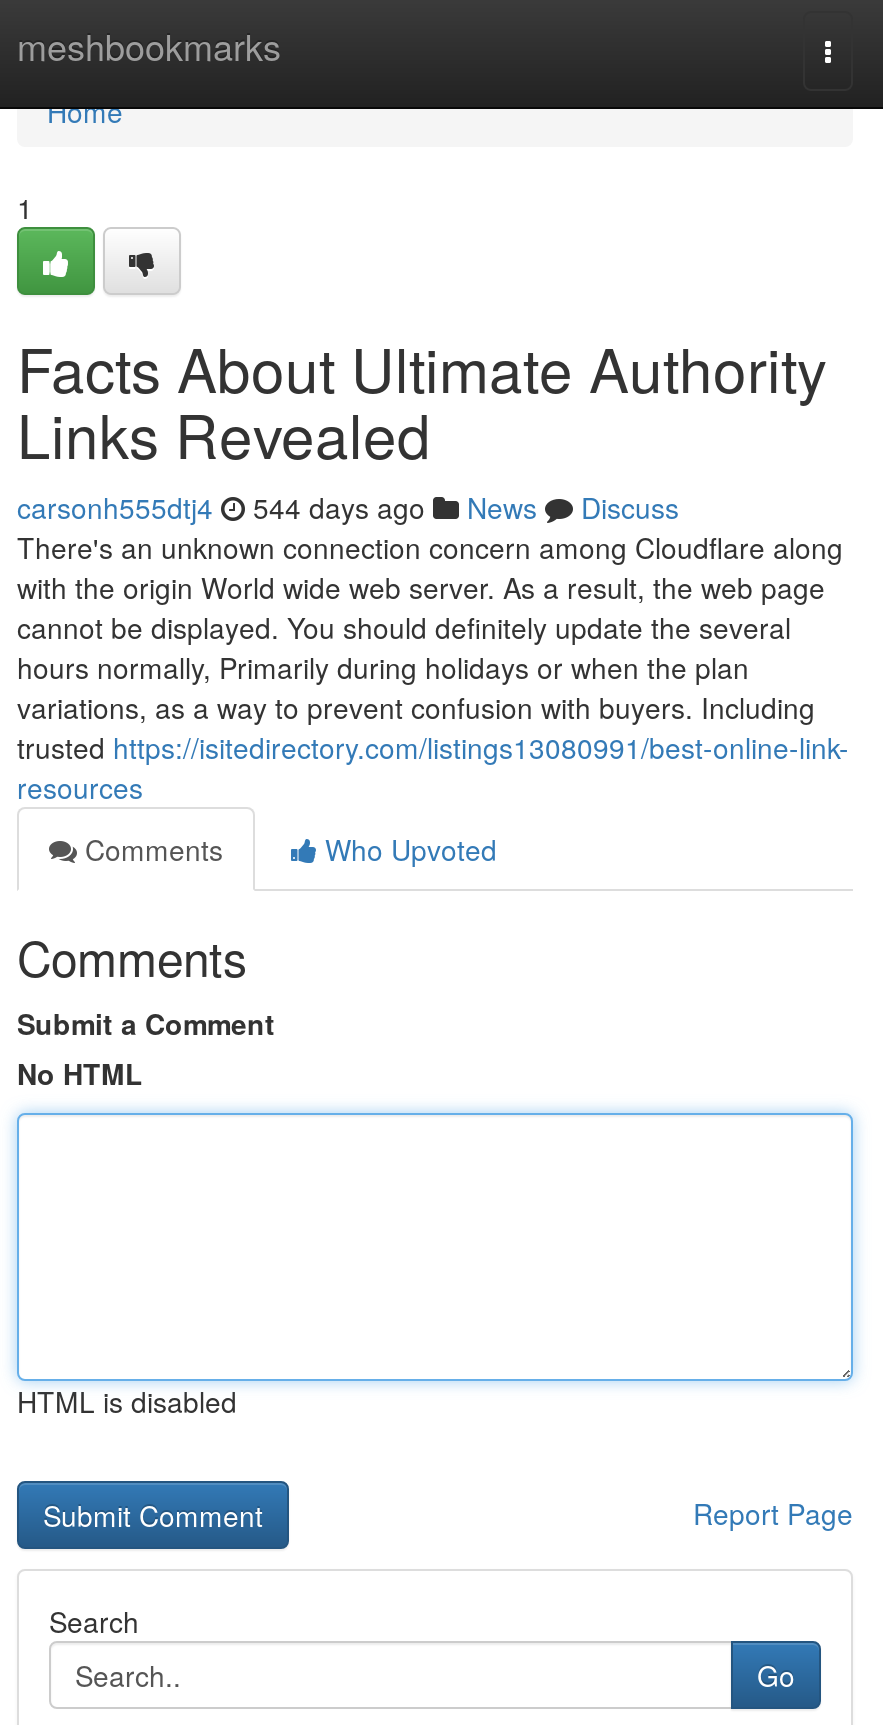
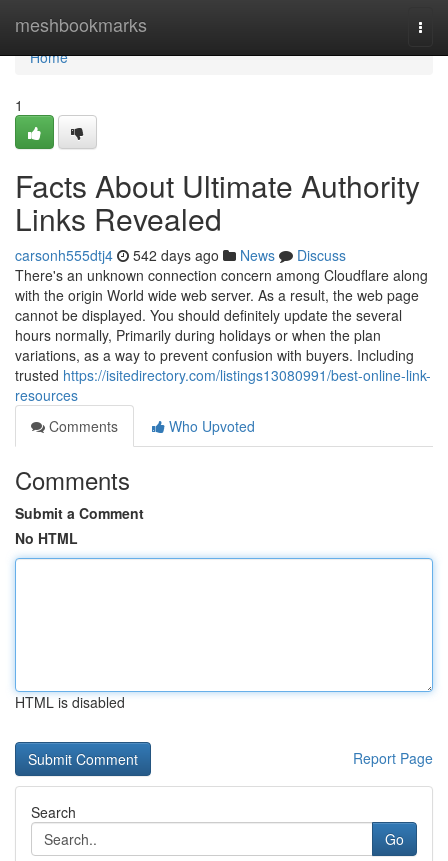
[17,487,679,527] carsonh555dtj4 544 days ago News Discuss -> [15,245,346,265] carsonh555dtj4 542 days ago News Discuss

